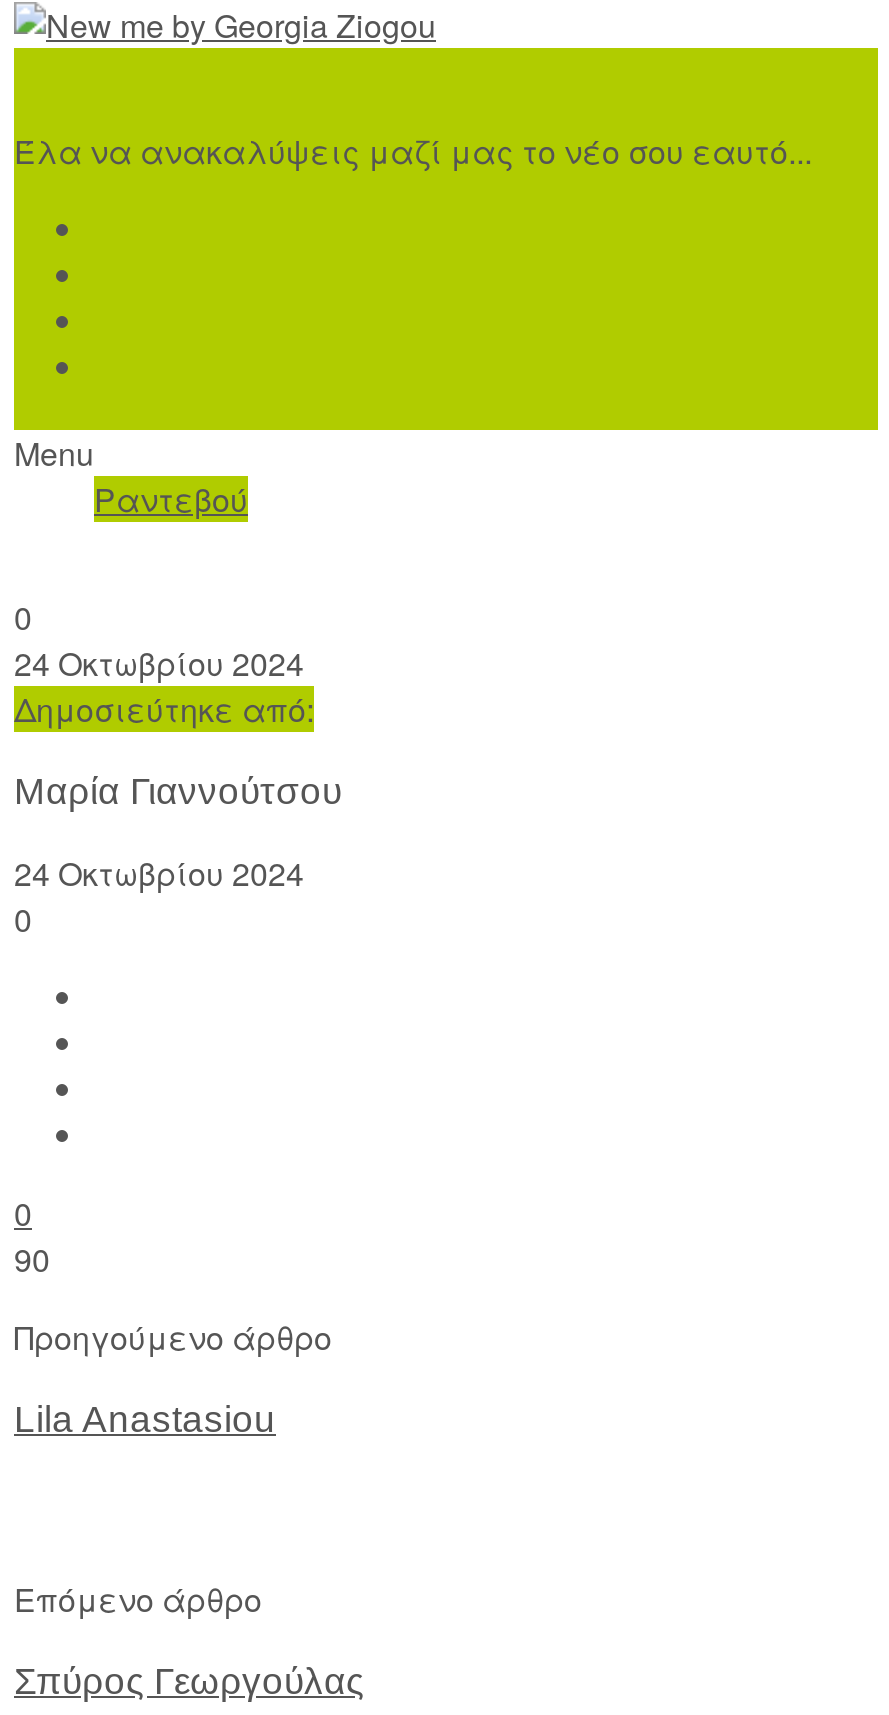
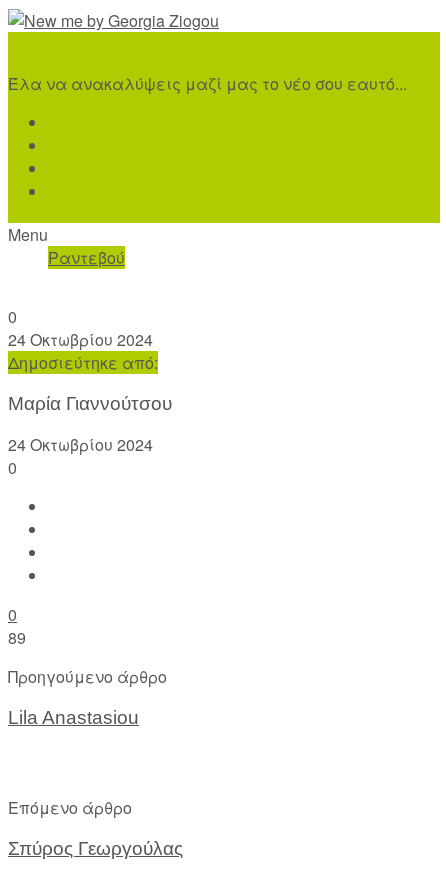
[14,1237,50,1283] 90 -> [8,626,26,649] 89

